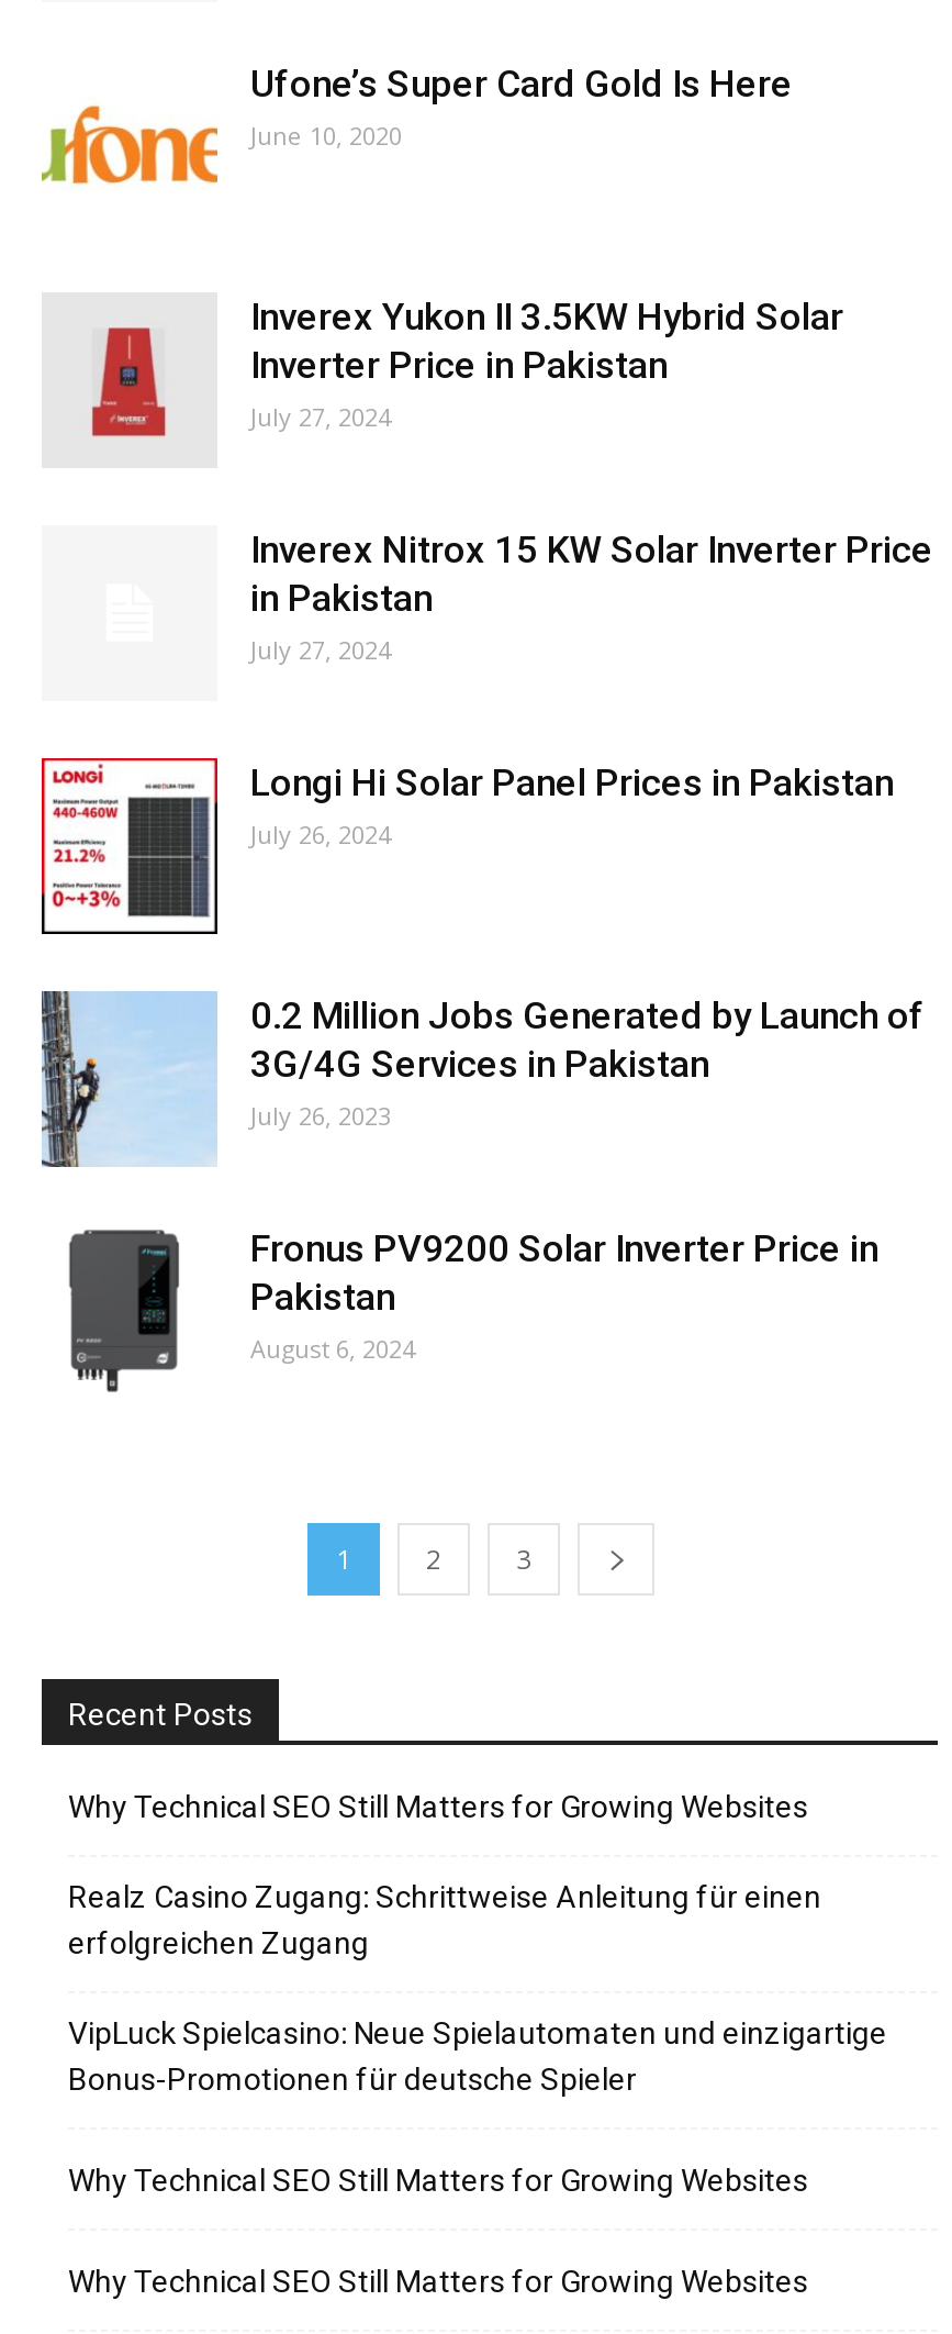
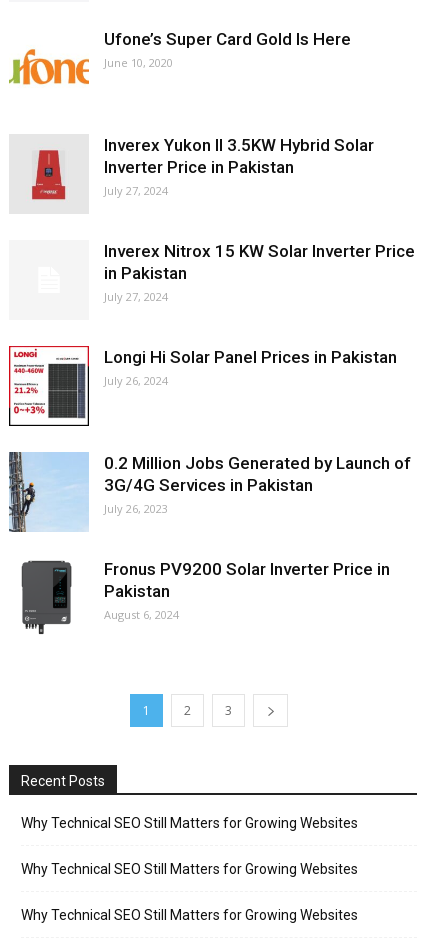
[68,1878,887,2096] Realz Casino Zugang: Schrittweise Anleitung für einen | erfolgreichen Zugang | VipLuck Spielcasino: Neue Spielautomaten und einzigartige | Bonus-Promotionen für deutsche Spieler -> none

